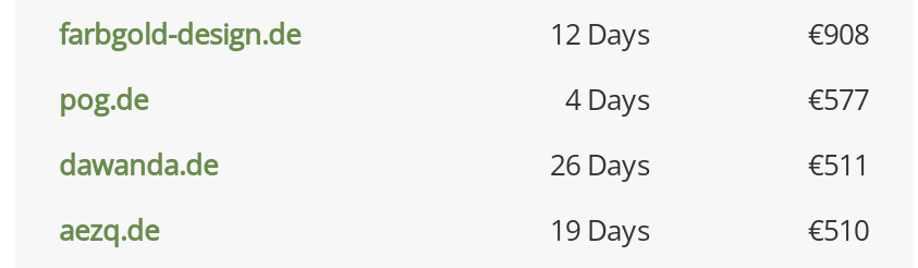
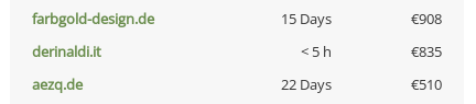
[550,14,650,53] 12 Days -> [280,9,331,28] 15 Days
[59,80,869,184] pog.de | 4 Days | €577 | dawanda.de | 26 Days | €511 -> [32,42,442,61] derinaldi.it | < 5 h | €835
[550,210,650,249] 19 Days -> [280,74,331,94] 22 Days

